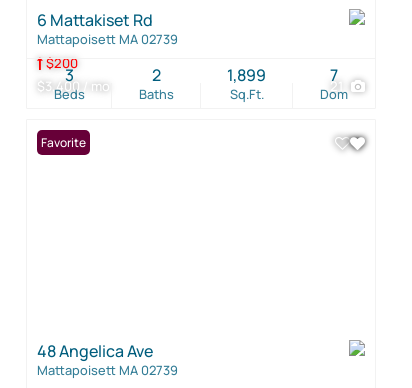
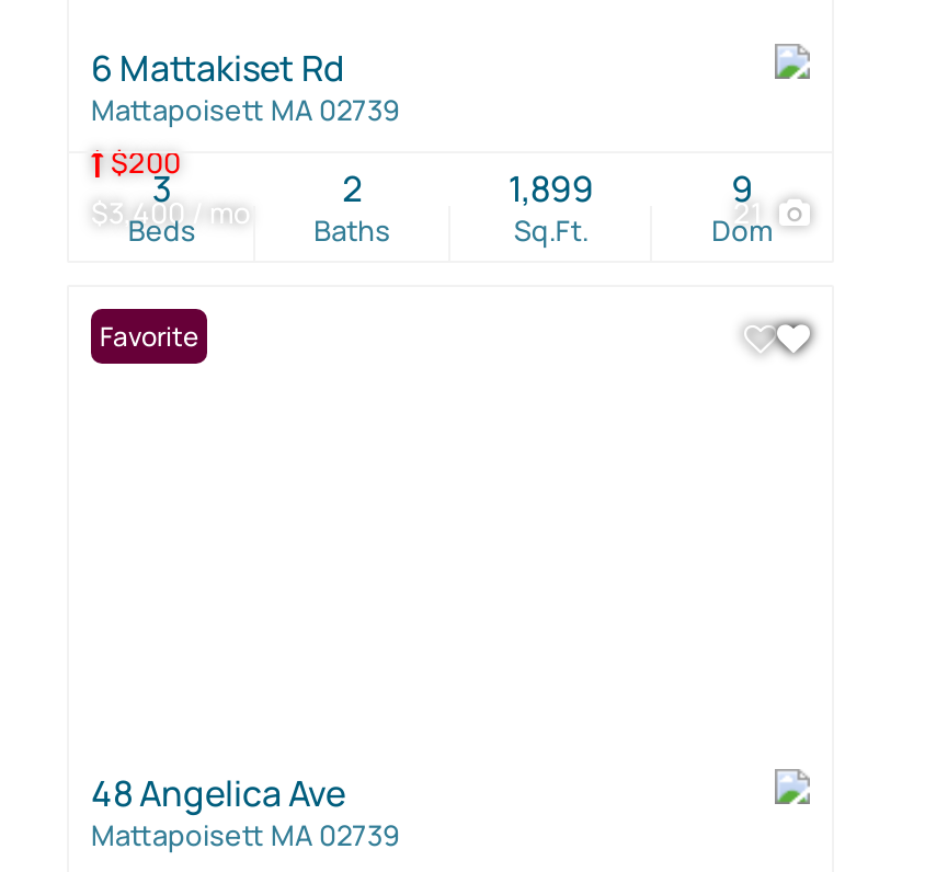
[330,64,338,86] 7 -> [731,164,753,212] 9

